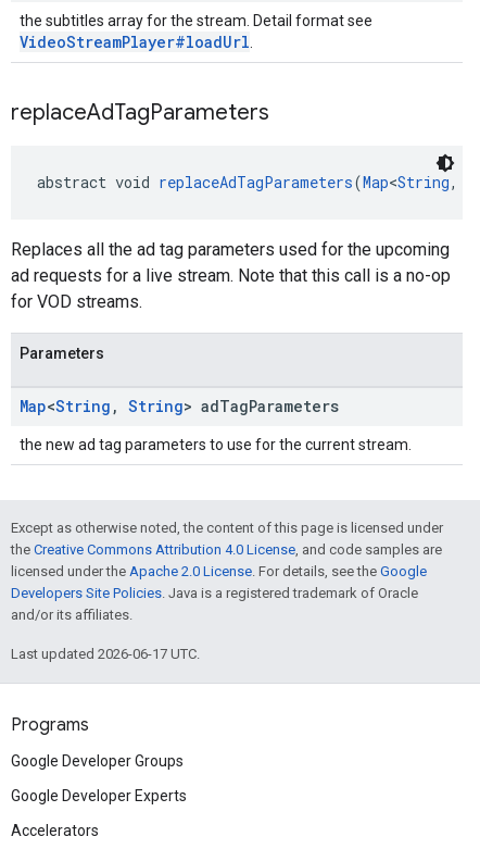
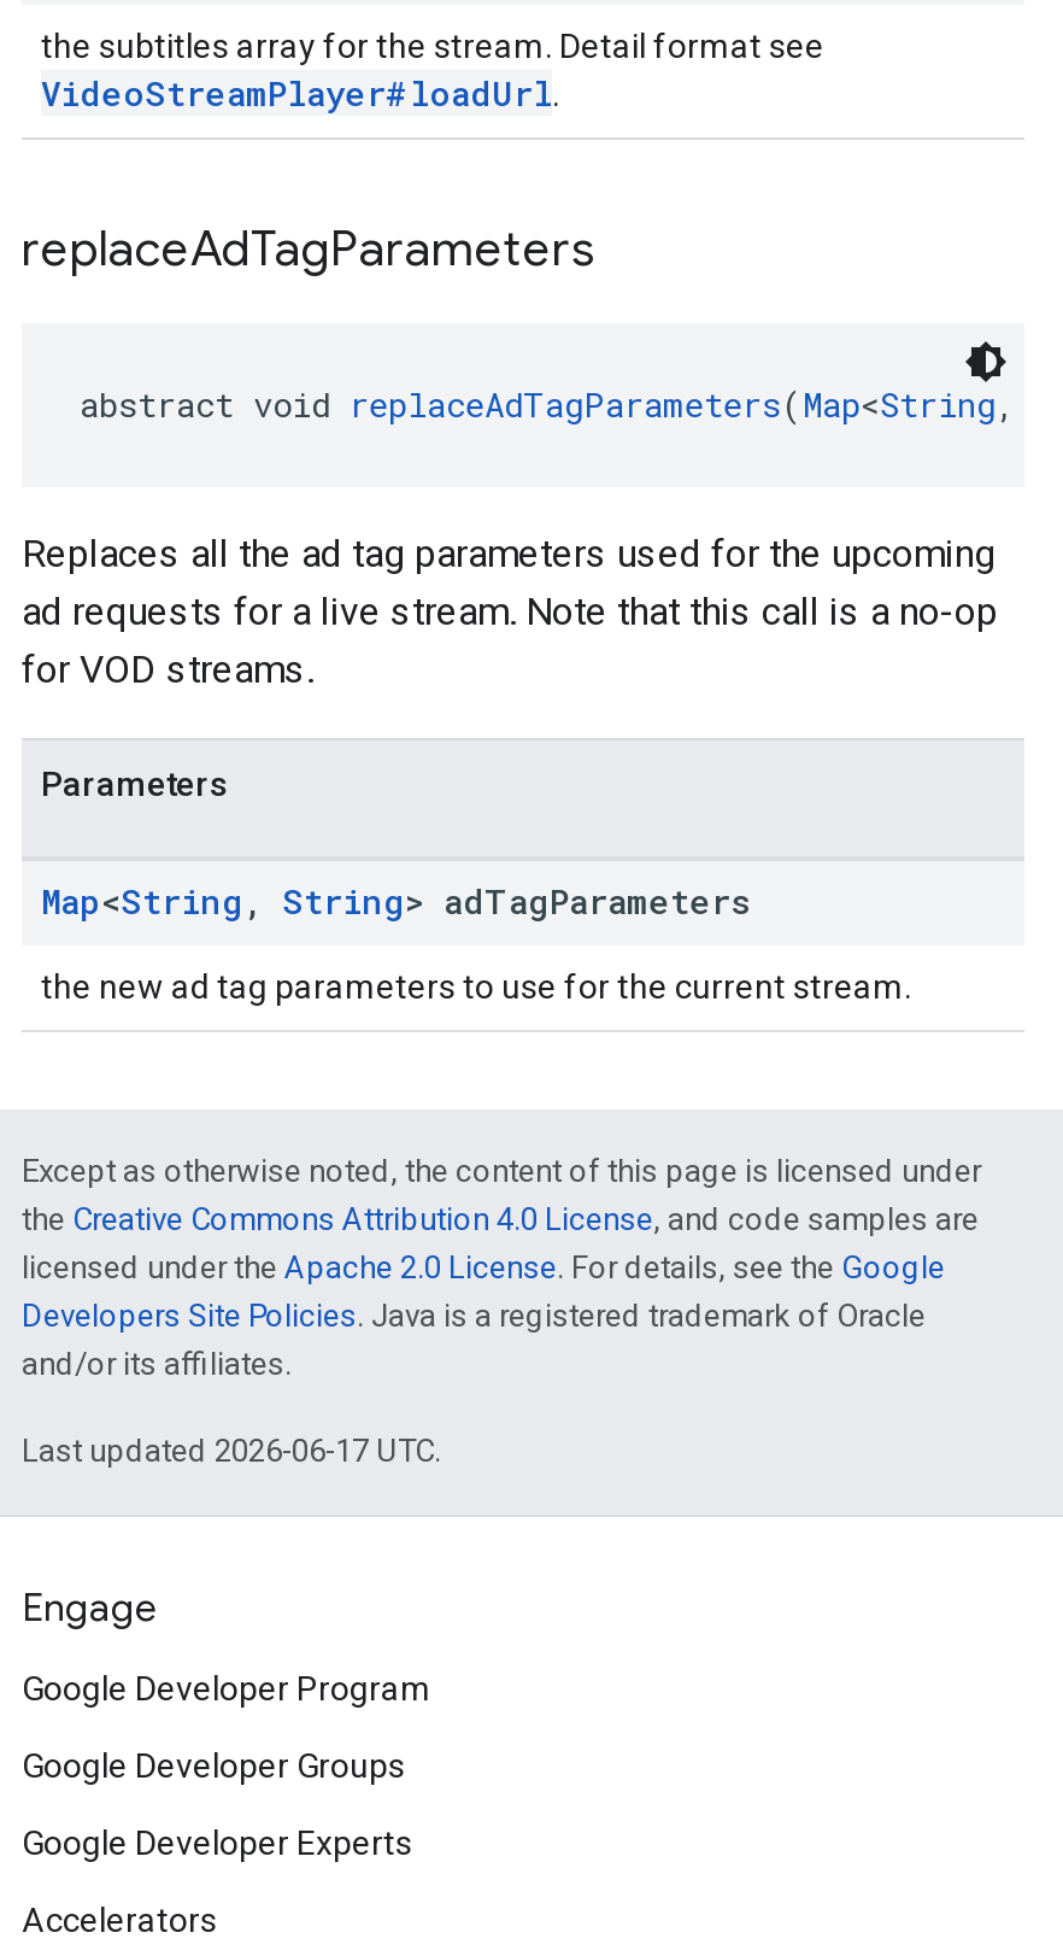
[11,714,89,736] Programs -> [22,1585,431,1708] Engage | Google Developer Program

